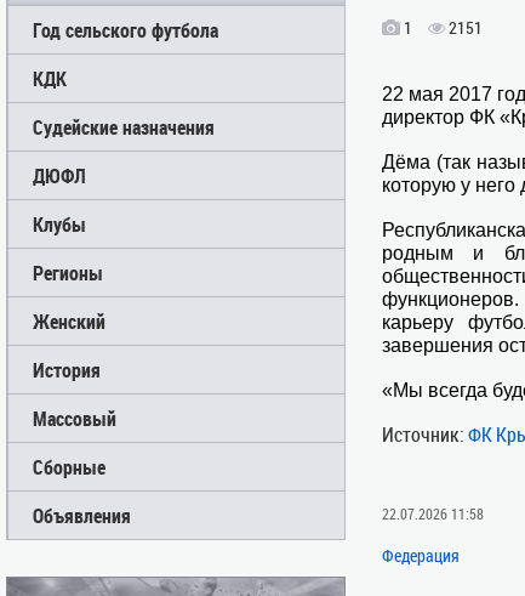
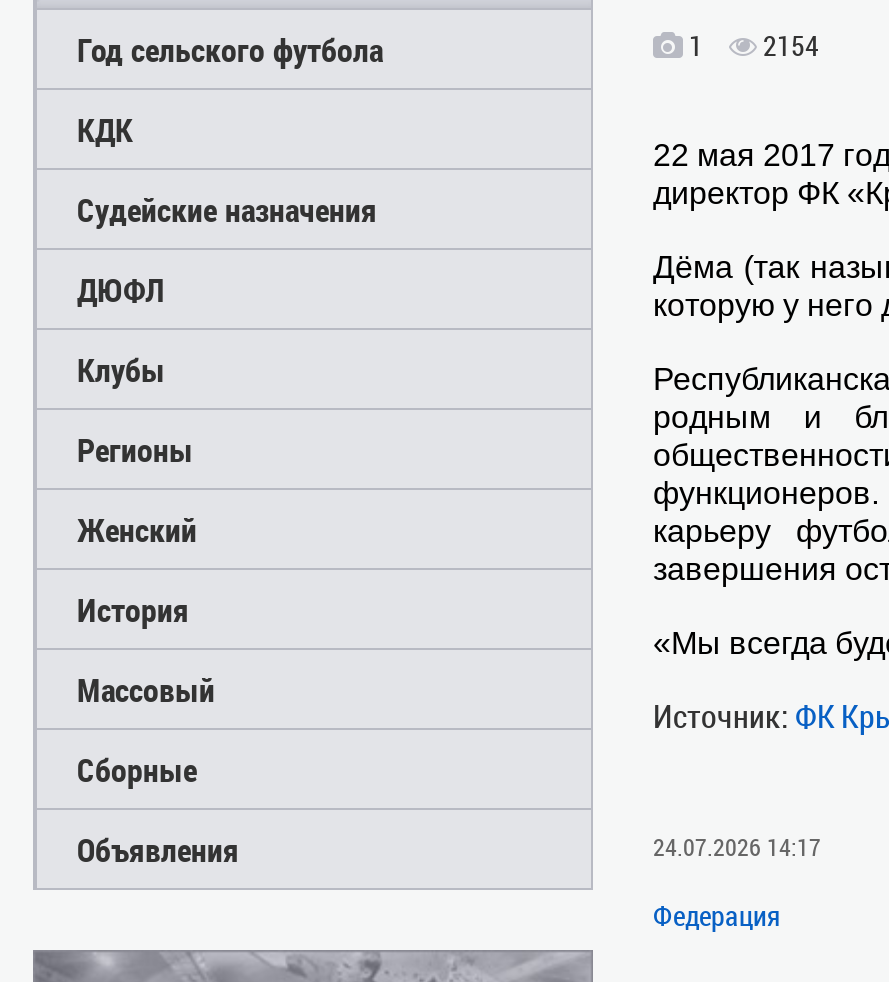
[400,16,483,39] 1 2151 -> [683,26,819,64] 1 2154
[382,504,484,523] 22.07.2026 11:58 -> [653,830,821,862] 24.07.2026 14:17

